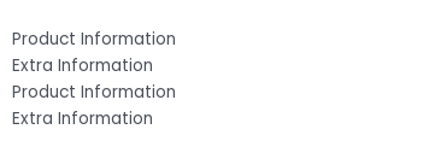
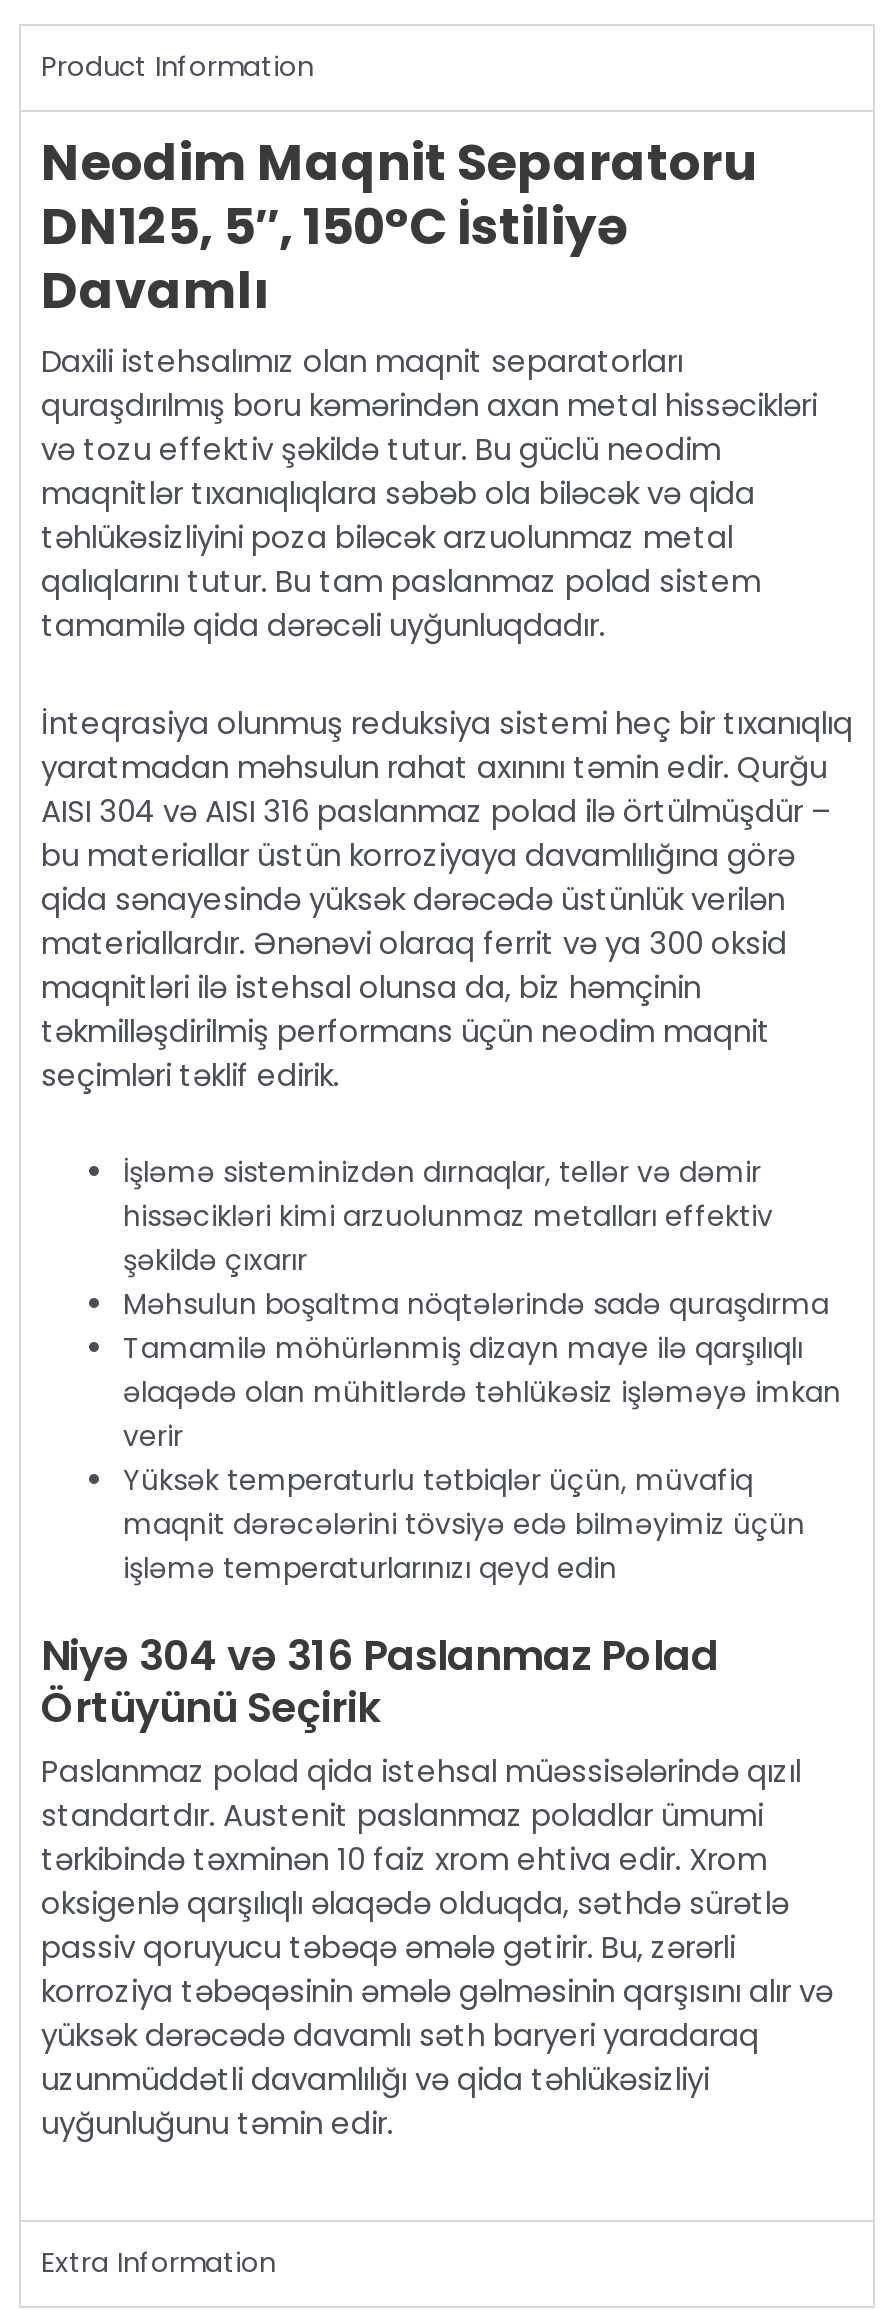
[12,54,176,103] Extra Information | Product Information -> [41,129,853,2145] Neodim Maqnit Separatoru | DN125, 5″, 150°C İstiliyə | Davamlı | Daxili istehsalımız olan maqnit separatorları | quraşdırılmış boru kəmərindən axan metal hissəcikləri | və tozu effektiv şəkildə tutur. Bu güclü neodim | maqnitlər tıxanıqlıqlara səbəb ola biləcək və qida | təhlükəsizliyini poza biləcək arzuolunmaz metal | qalıqlarını tutur. Bu tam paslanmaz polad sistem | tamamilə qida dərəcəli uyğunluqdadır. | İnteqrasiya olunmuş reduksiya sistemi heç bir tıxanıqlıq | yaratmadan məhsulun rahat axınını təmin edir. Qurğu | AISI 304 və AISI 316 paslanmaz polad ilə örtülmüşdür – | bu materiallar üstün korroziyaya davamlılığına görə | qida sənayesində yüksək dərəcədə üstünlük verilən | materiallardır. Ənənəvi olaraq ferrit və ya 300 oksid | maqnitləri ilə istehsal olunsa da, biz həmçinin | təkmilləşdirilmiş performans üçün neodim maqnit | seçimləri təklif edirik. | İşləmə sisteminizdən dırnaqlar, tellər və dəmir | hissəcikləri kimi arzuolunmaz metalları effektiv | şəkildə çıxarır | Məhsulun boşaltma nöqtələrində sadə quraşdırma | Tamamilə möhürlənmiş dizayn maye ilə qarşılıqlı | əlaqədə olan mühitlərdə təhlükəsiz işləməyə imkan | verir | Yüksək temperaturlu tətbiqlər üçün, müvafiq | maqnit dərəcələrini tövsiyə edə bilməyimiz üçün | işləmə temperaturlarınızı qeyd edin | Niyə 304 və 316 Paslanmaz Polad | Örtüyünü Seçirik | Paslanmaz polad qida istehsal müəssisələrində qızıl | standartdır. Austenit paslanmaz poladlar ümumi | tərkibində təxminən 10 faiz xrom ehtiva edir. Xrom | oksigenlə qarşılıqlı əlaqədə olduqda, səthdə sürətlə | passiv qoruyucu təbəqə əmələ gətirir. Bu, zərərli | korroziya təbəqəsinin əmələ gəlməsinin qarşısını alır və | yüksək dərəcədə davamlı səth baryeri yaradaraq | uzunmüddətli davamlılığı və qida təhlükəsizliyi | uyğunluğunu təmin edir.

